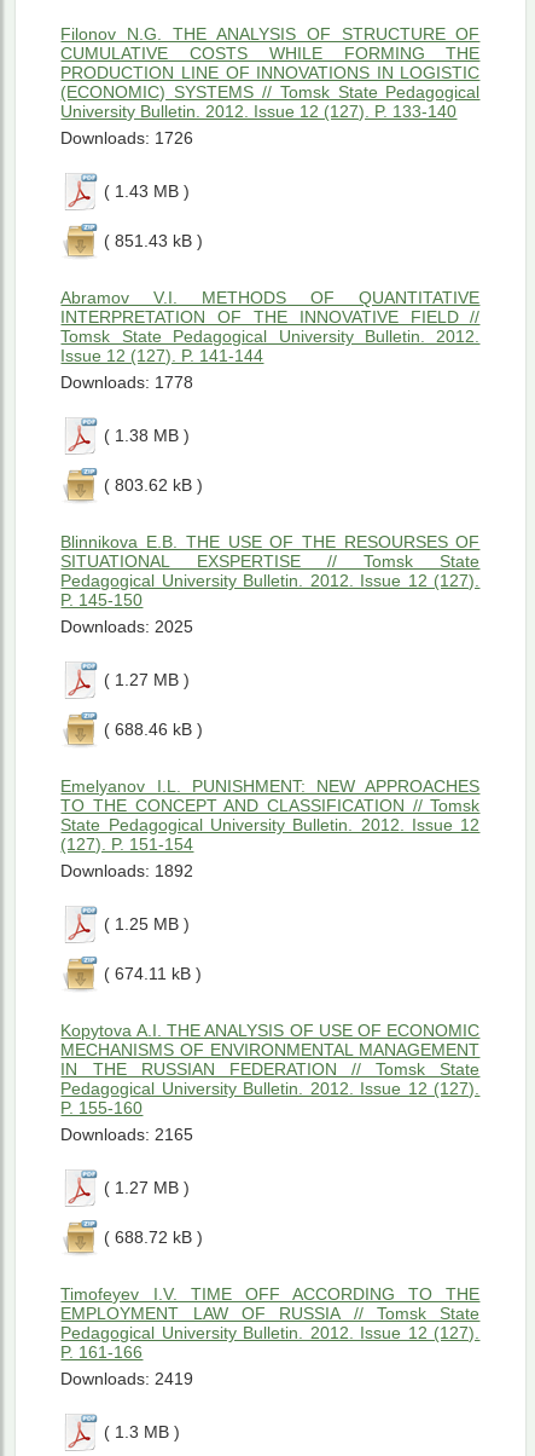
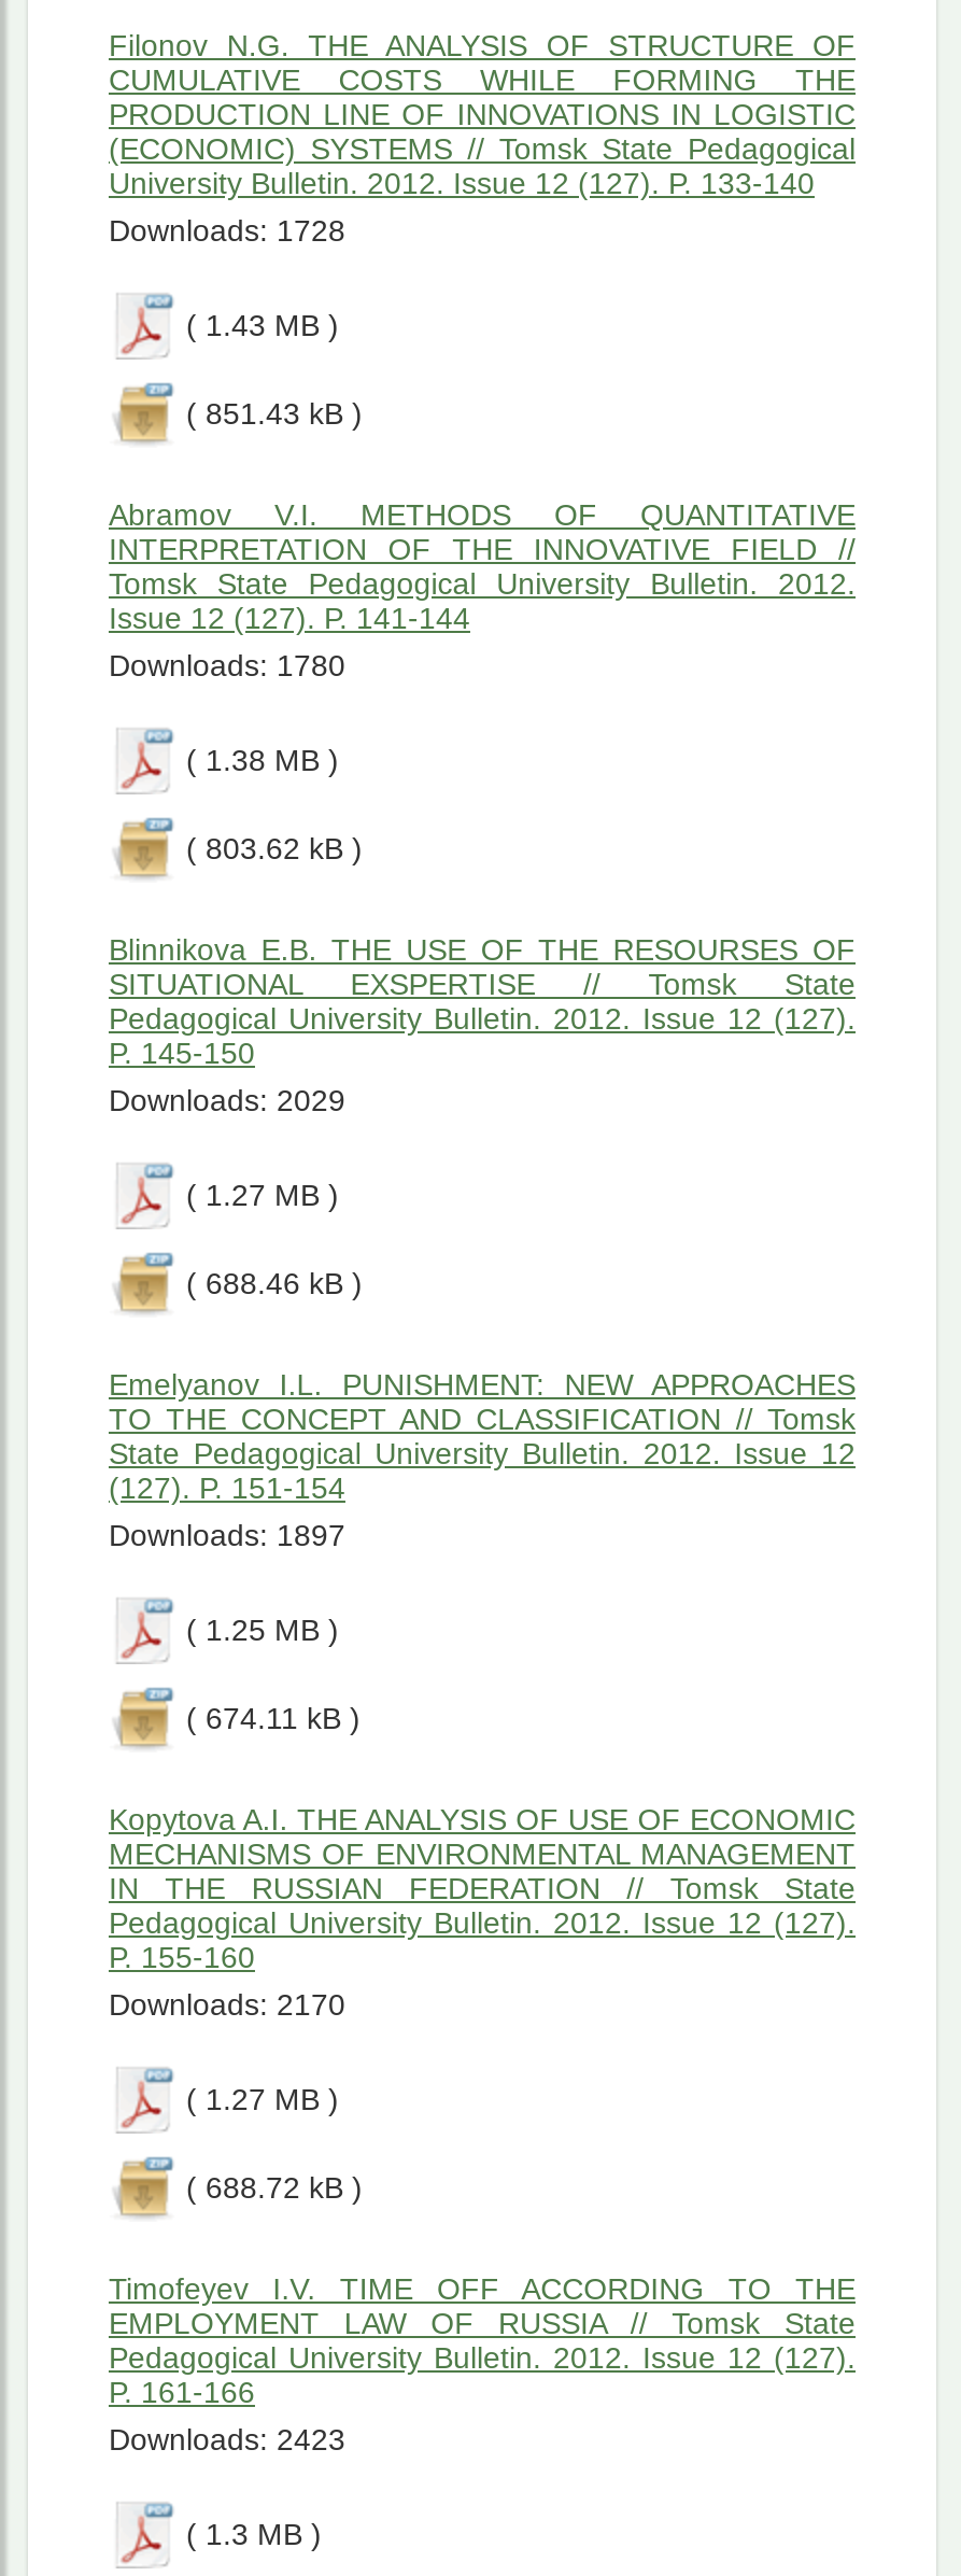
[61,128,194,148] Downloads: 1726 -> [109,213,345,248] Downloads: 1728
[61,372,194,392] Downloads: 1778 -> [109,648,345,682] Downloads: 1780
[61,617,194,636] Downloads: 2025 -> [109,1083,345,1117] Downloads: 2029
[61,861,194,880] Downloads: 1892 -> [109,1518,345,1552] Downloads: 1897
[61,1125,194,1144] Downloads: 2165 -> [109,1987,345,2022] Downloads: 2170
[61,1369,194,1388] Downloads: 2419 -> [109,2422,345,2457] Downloads: 2423

